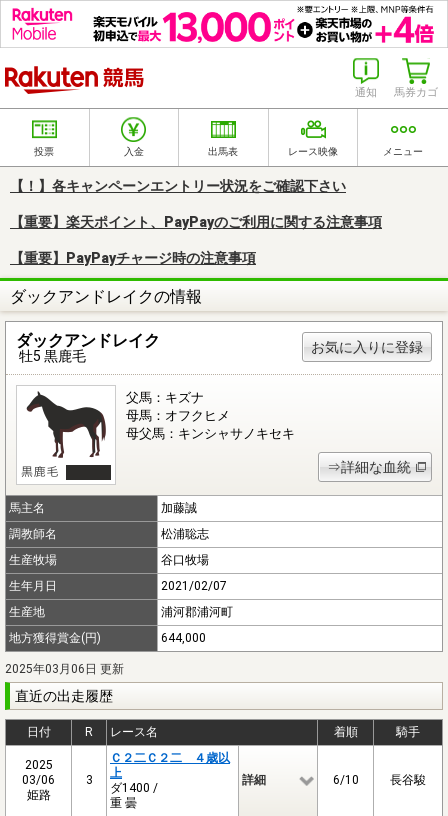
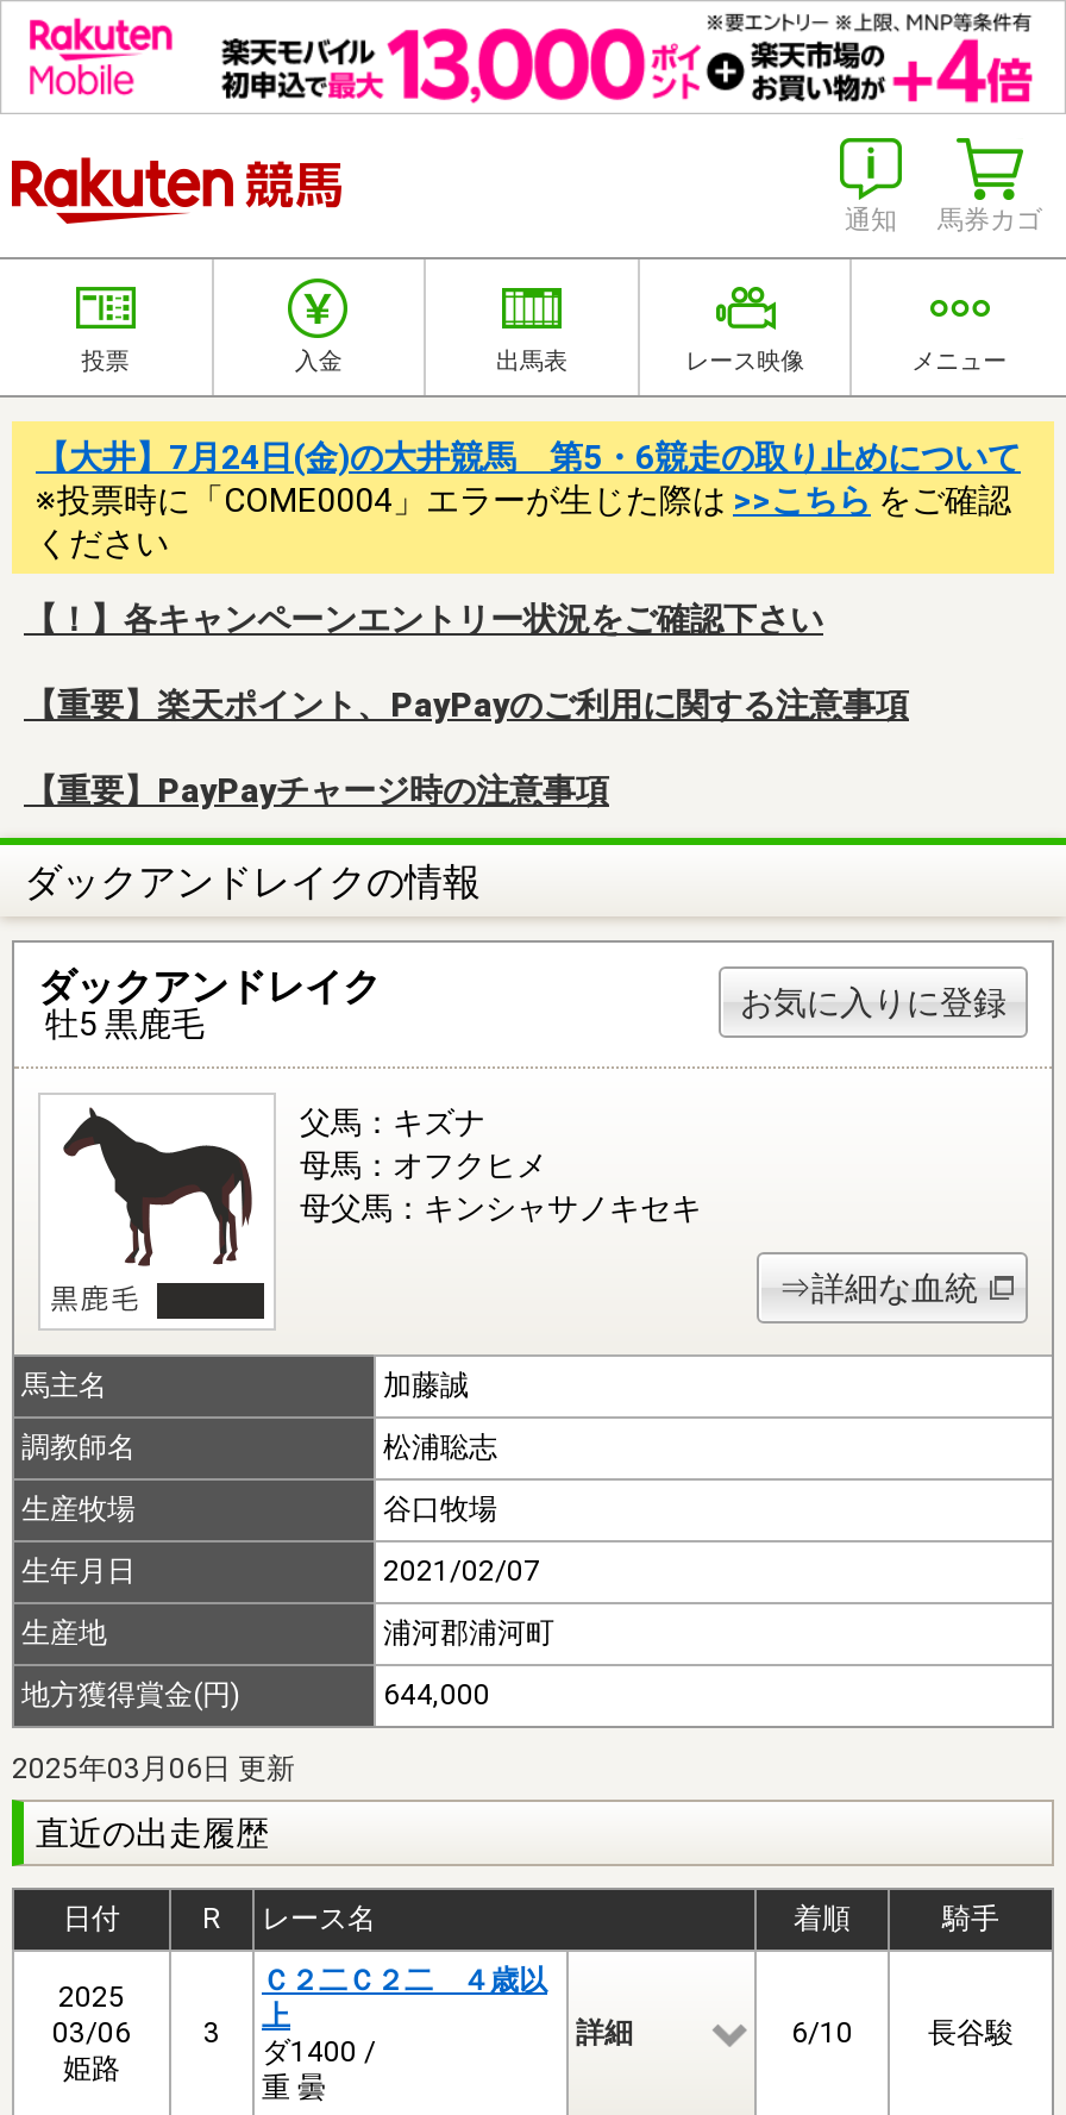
none -> [36,438,1021,561] 【大井】7月24日(金)の大井競馬 第5・6競走の取り止めについて | ※投票時に「COME0004」エラーが生じた際は>>こちらをご確認 | ください

